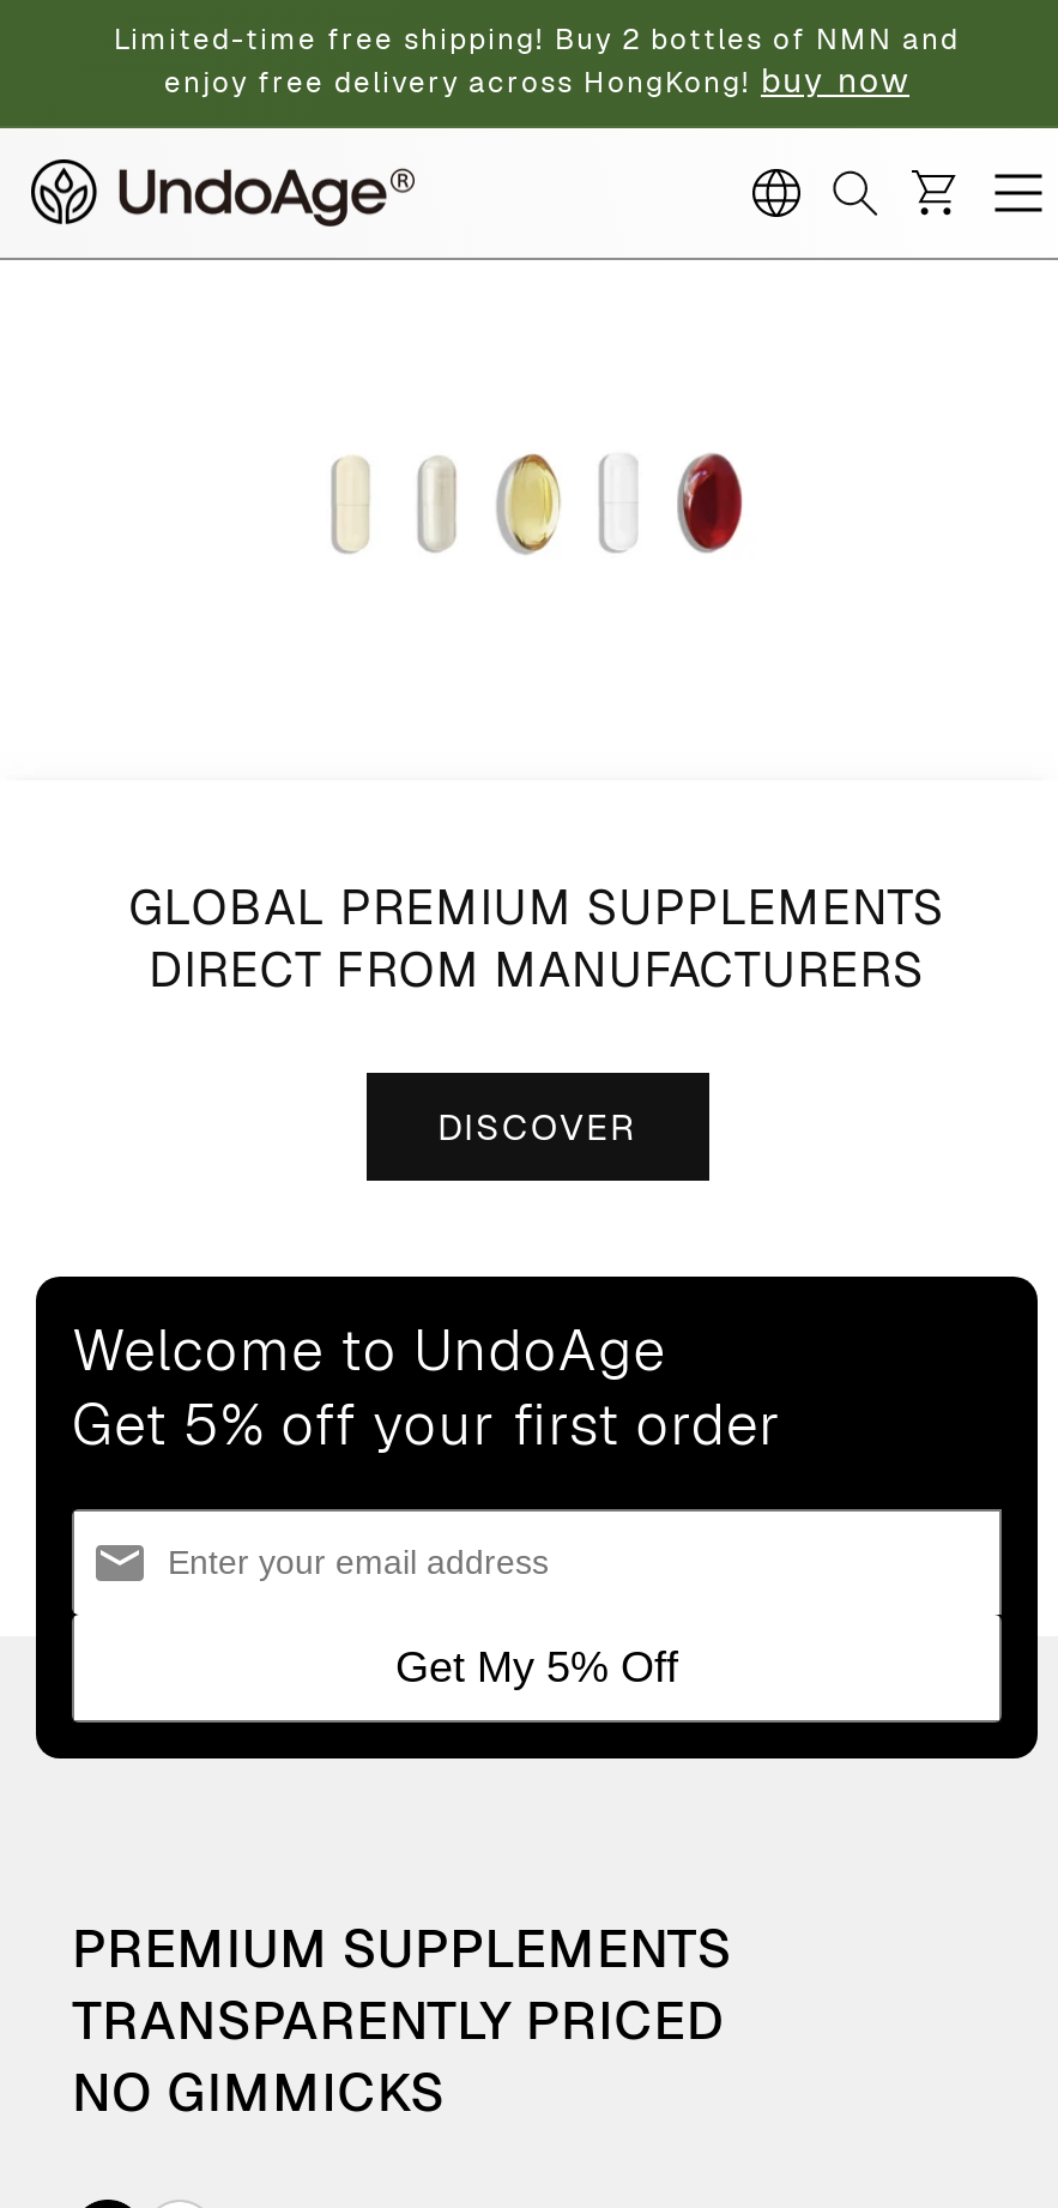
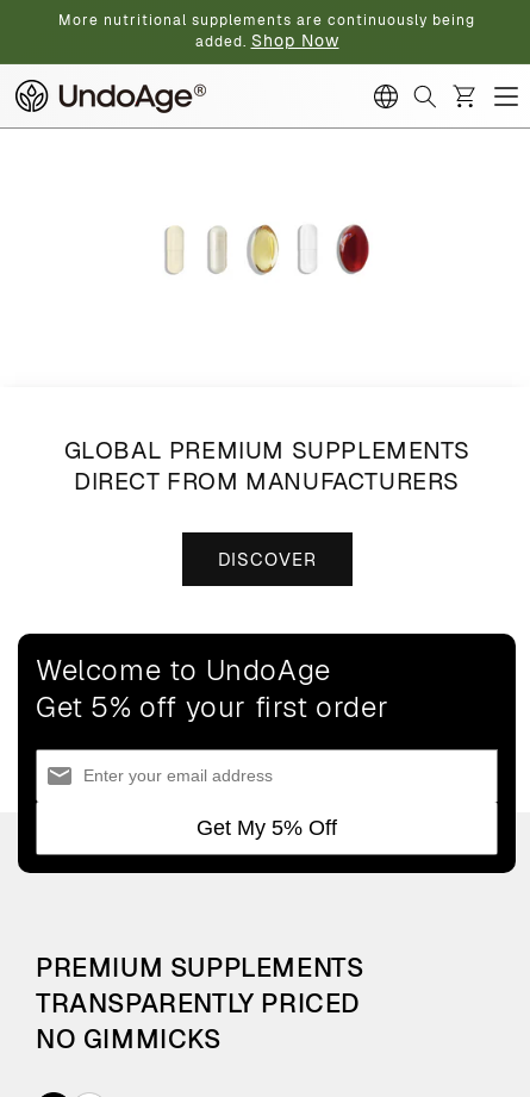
[114,20,960,102] Limited-time free shipping! Buy 2 bottles of NMN and | enjoy free delivery across HongKong! buy now -> [58,11,475,51] More nutritional supplements are continuously being | added. Shop Now

